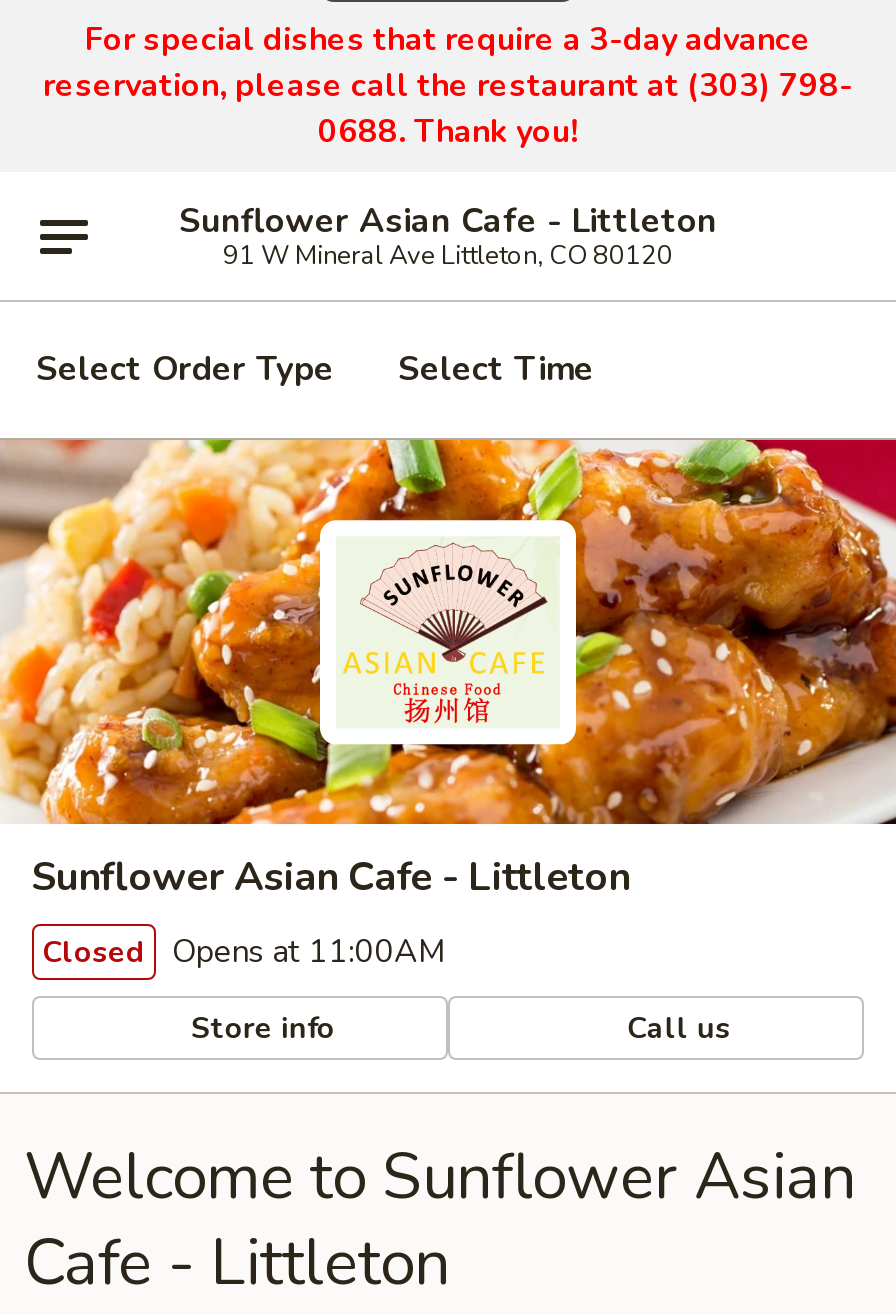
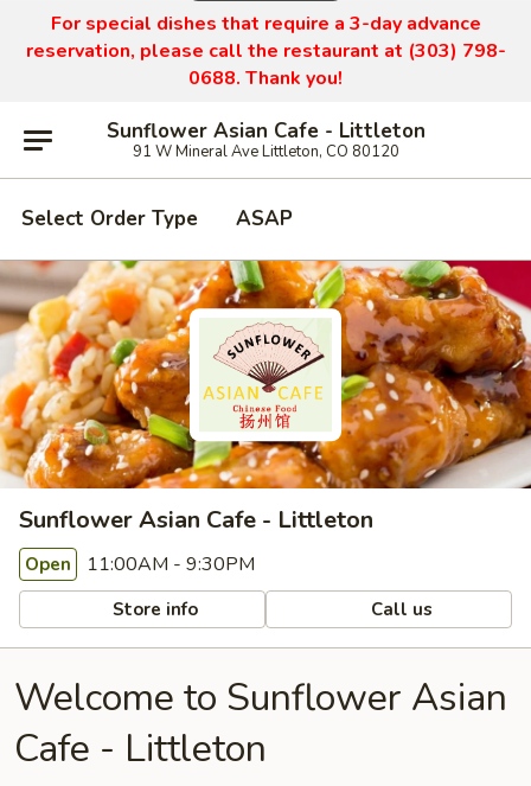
[398,346,594,392] Select Time -> [236,205,293,232] ASAP
[42,930,446,974] Closed Opens at 11:00AM -> [25,551,255,577] Open 11:00AM - 9:30PM

